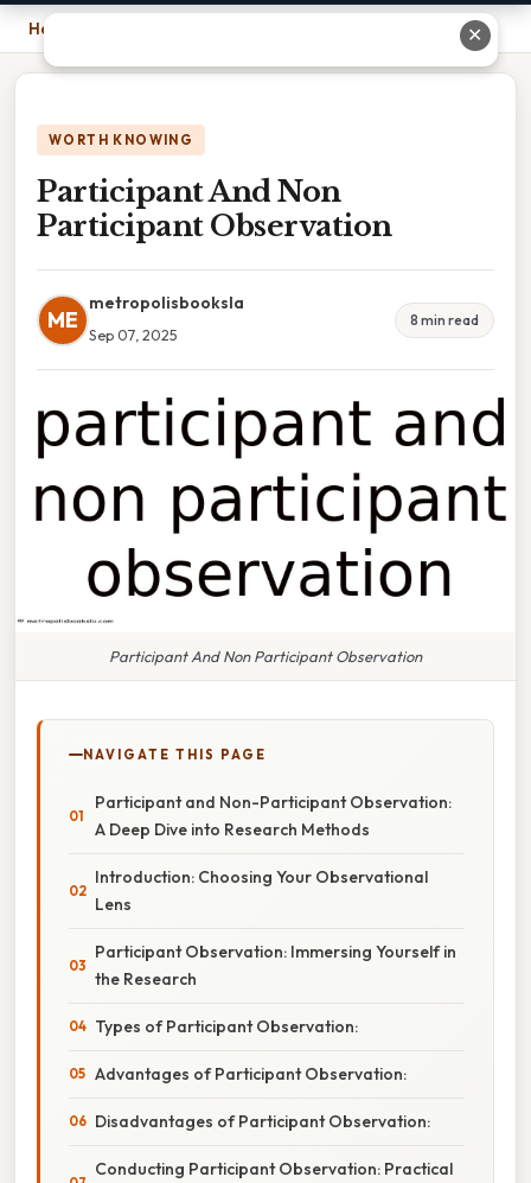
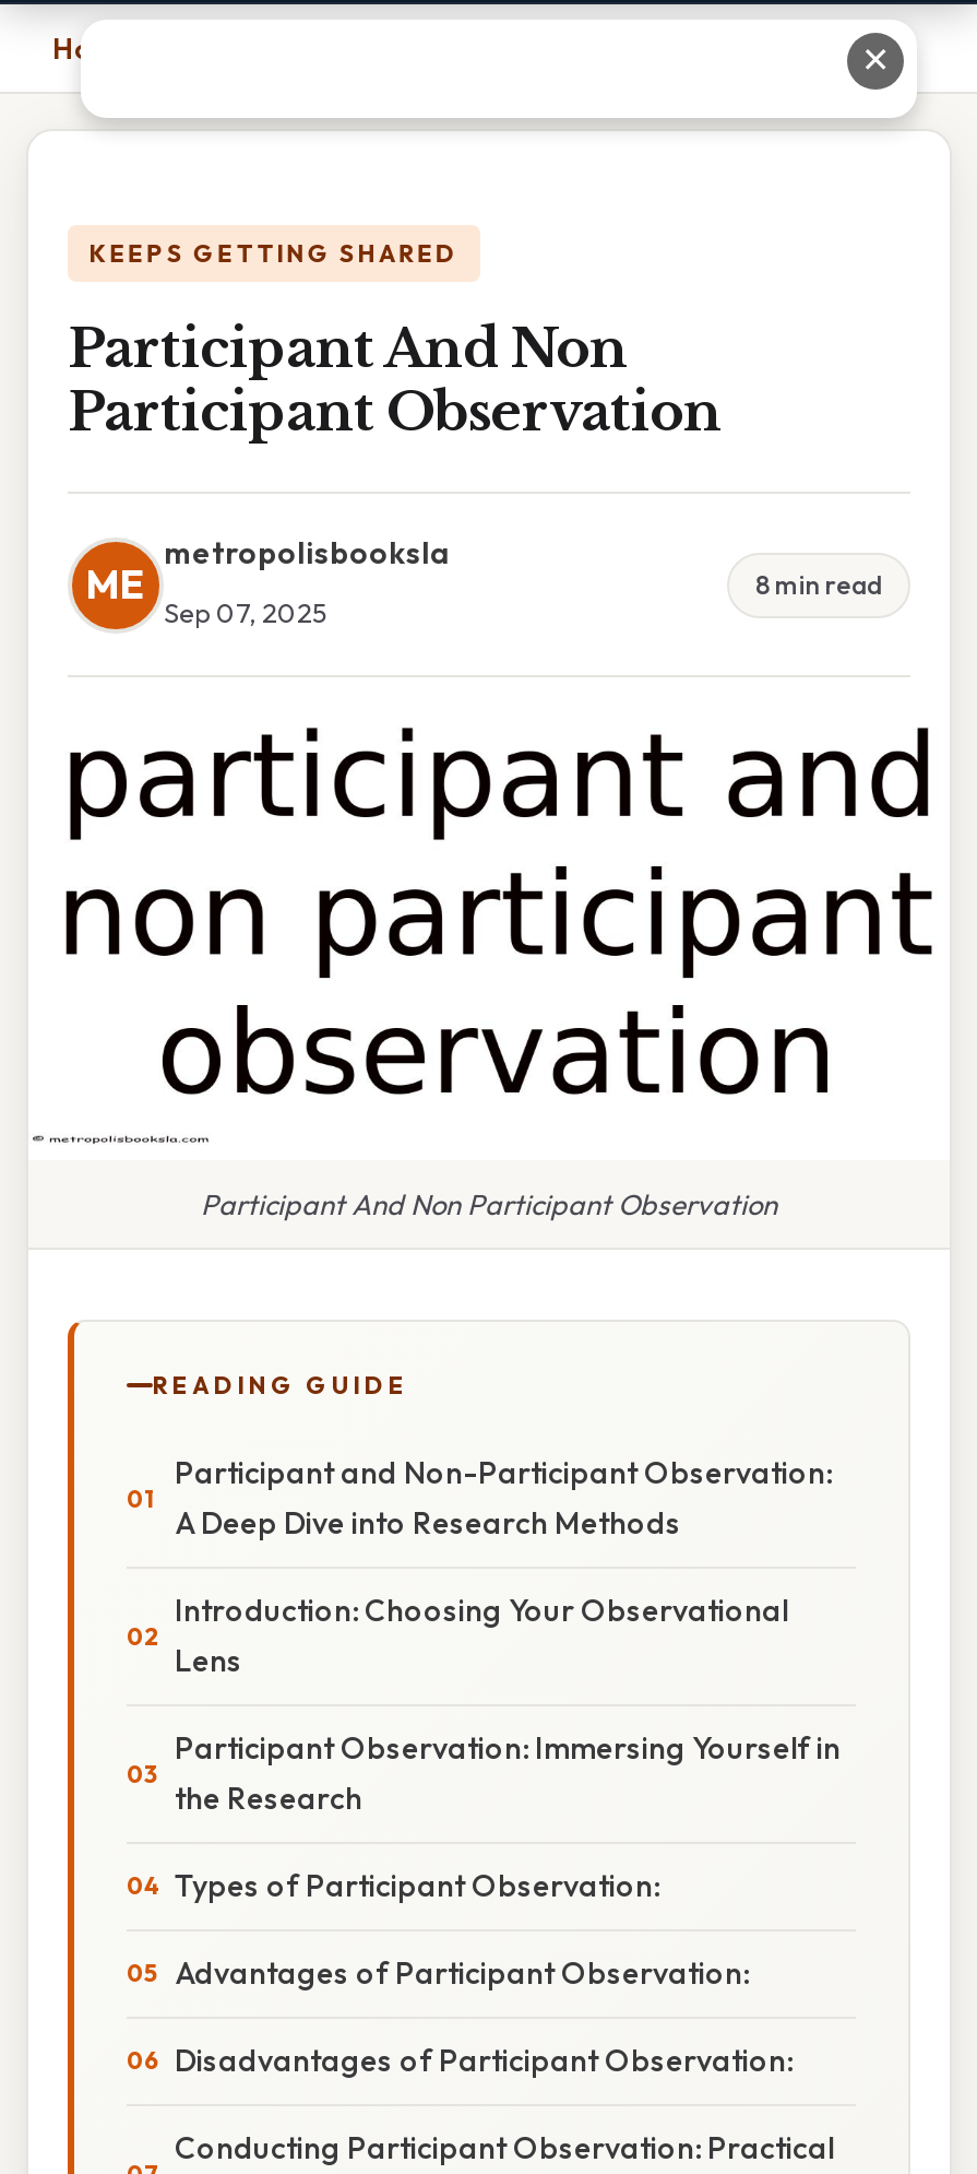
[49,132,193,148] WORTH KNOWING -> [90,238,458,269] KEEPS GETTING SHARED
[83,746,267,763] NAVIGATE THIS PAGE -> [153,1370,408,1400] READING GUIDE

